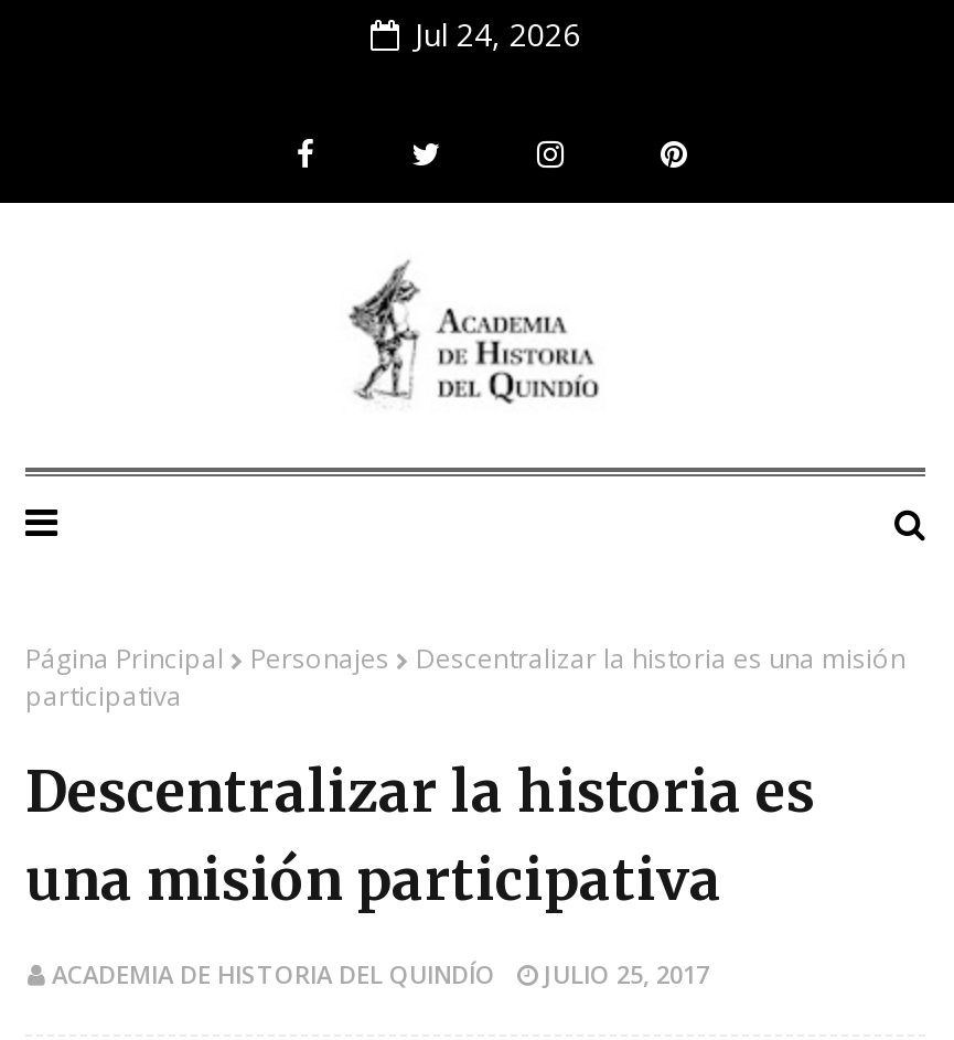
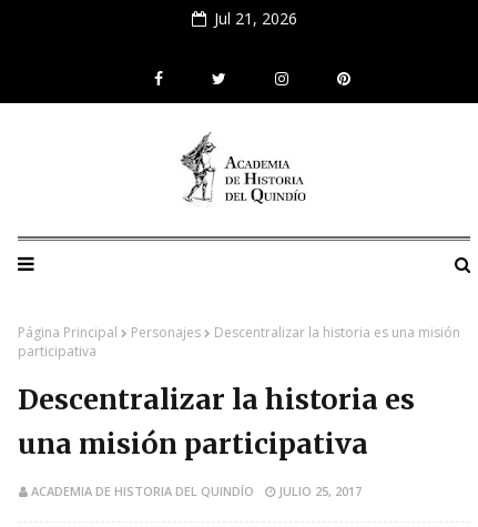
[415,13,580,55] Jul 24, 2026 -> [213,8,297,29] Jul 21, 2026

